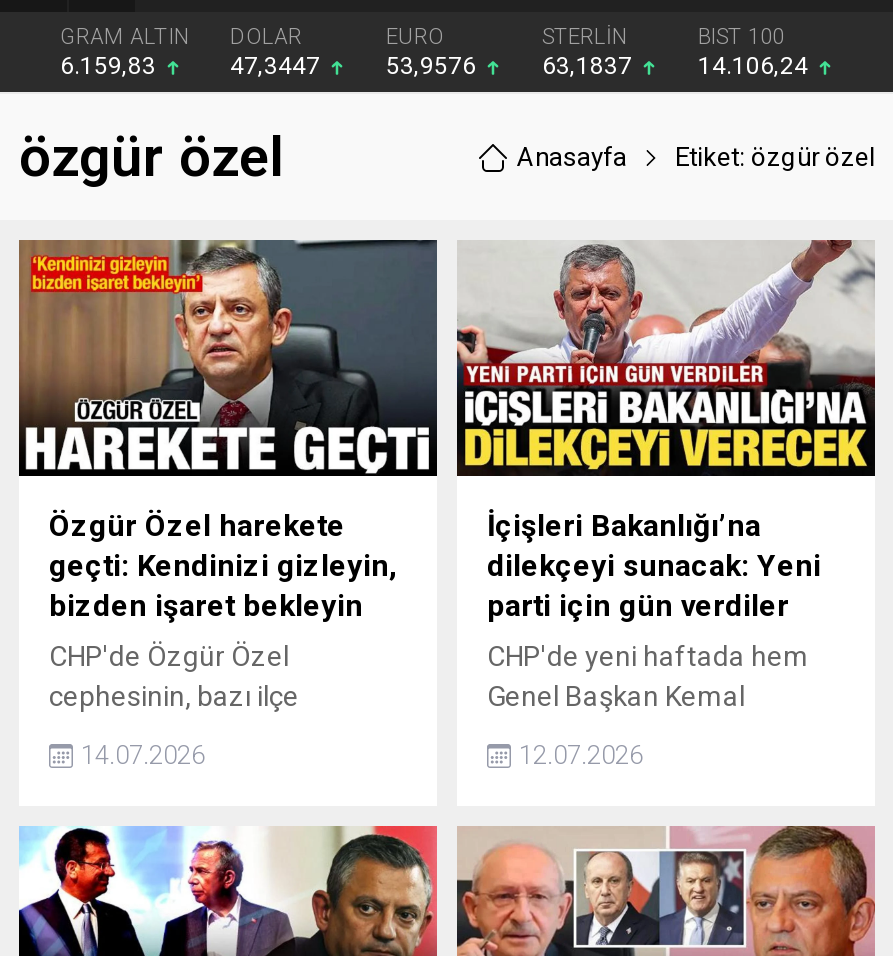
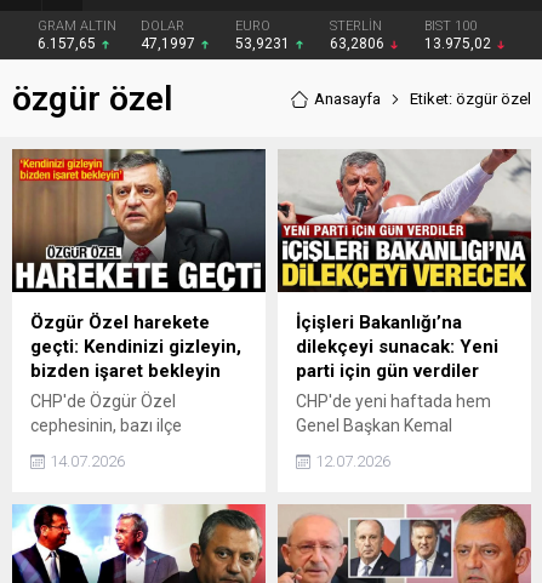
[60,52,162,80] 6.159,83 -> [37,35,99,52] 6.157,65
[230,52,326,80] 47,3447 -> [140,35,198,52] 47,1997
[386,52,482,80] 53,9576 -> [235,35,293,52] 53,9231
[542,52,638,80] 63,1837 -> [329,35,387,52] 63,2806
[698,52,814,80] 14.106,24 -> [424,35,494,52] 13.975,02

